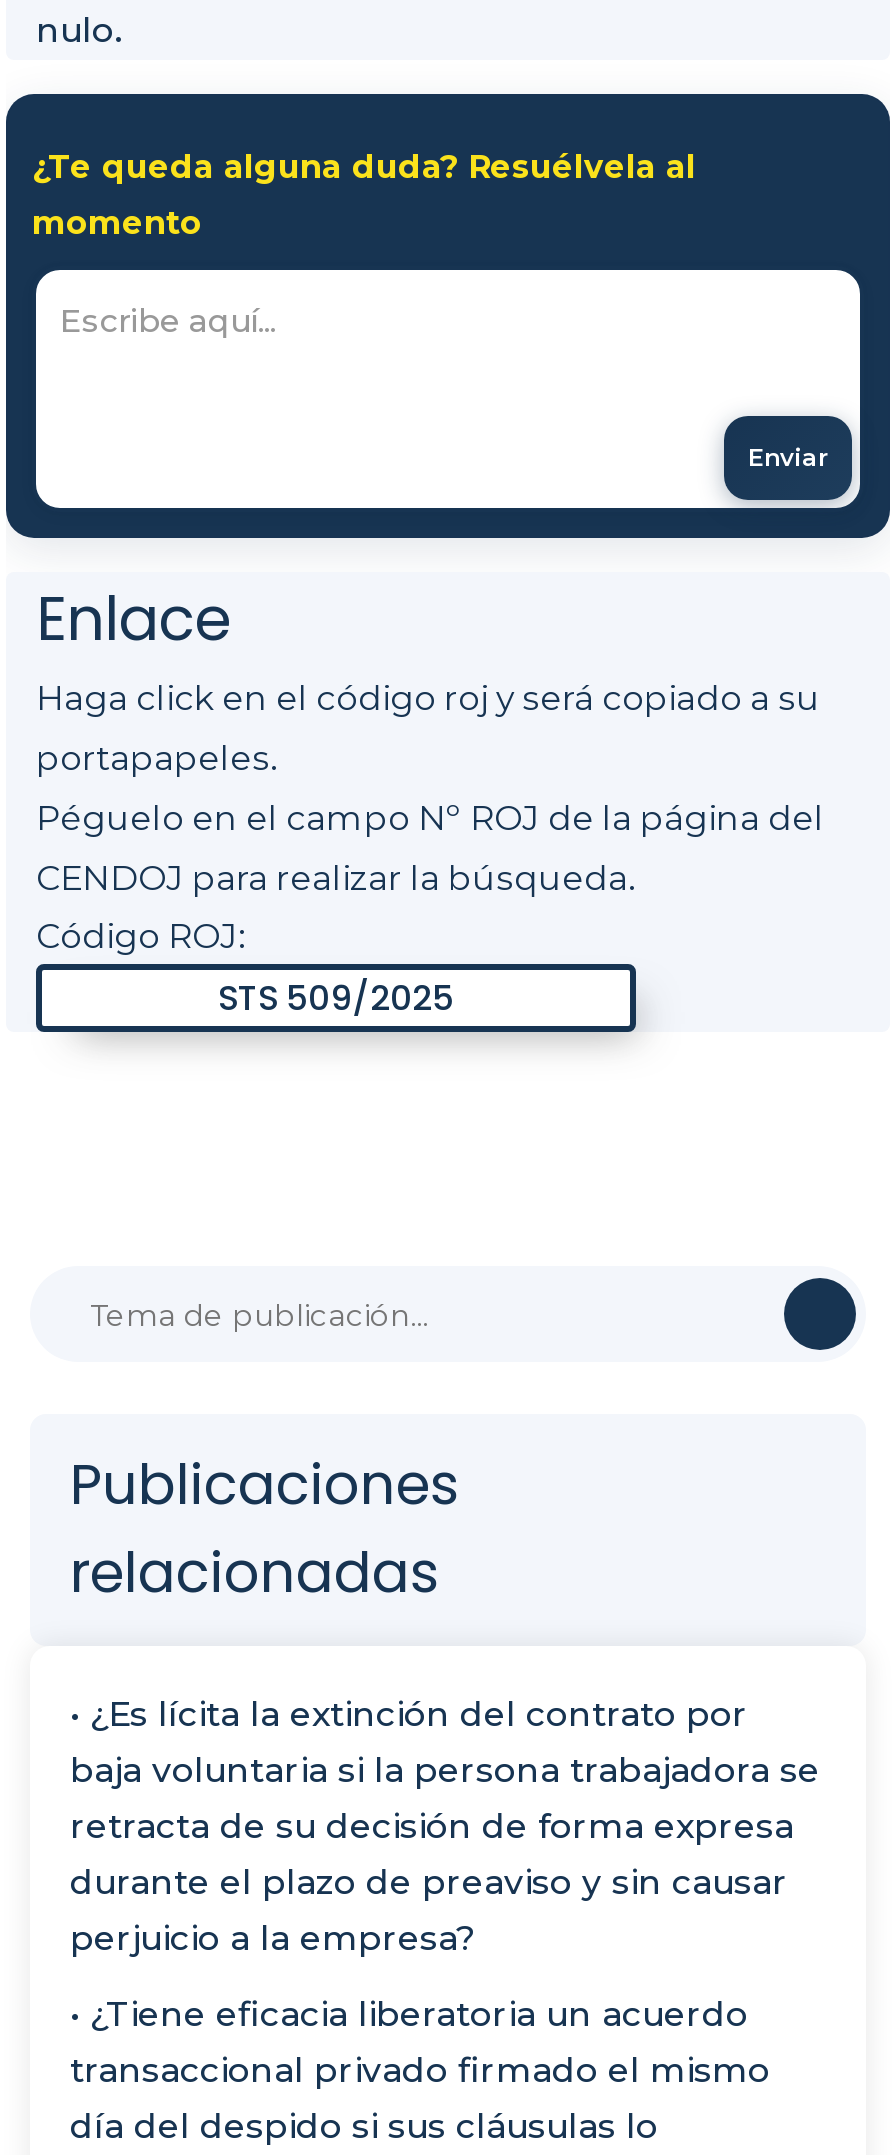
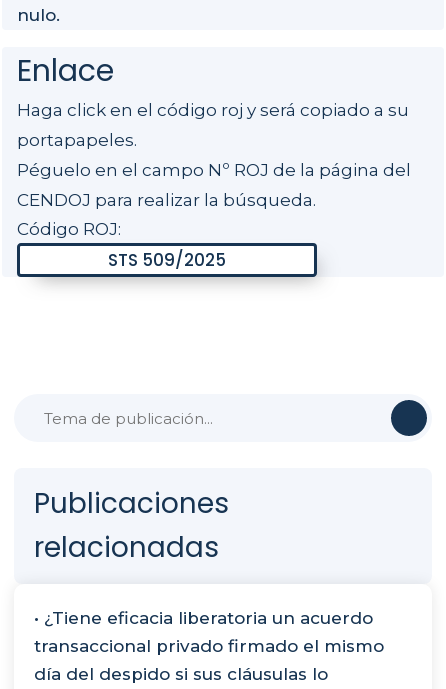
[6,91,890,541] [image] | ¿Te queda alguna duda? Resuélvela al | momento -> none
[748,442,828,472] Enviar -> none
[70,1693,820,1957] • ¿Es lícita la extinción del contrato por | baja voluntaria si la persona trabajadora se | retracta de su decisión de forma expresa | durante el plazo de preaviso y sin causar | perjuicio a la empresa? -> none

